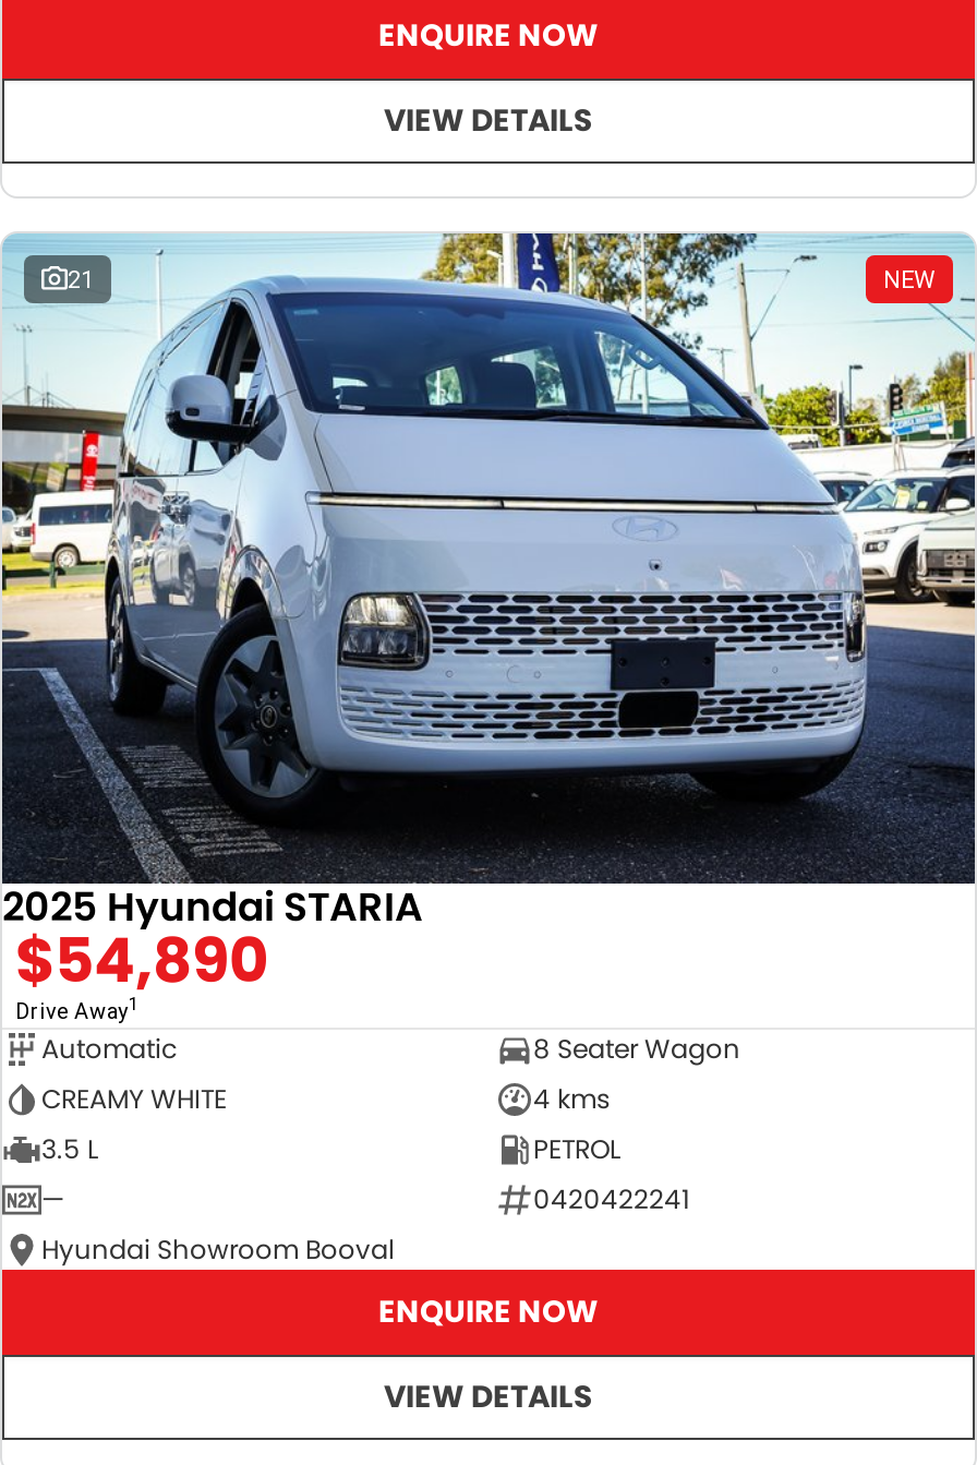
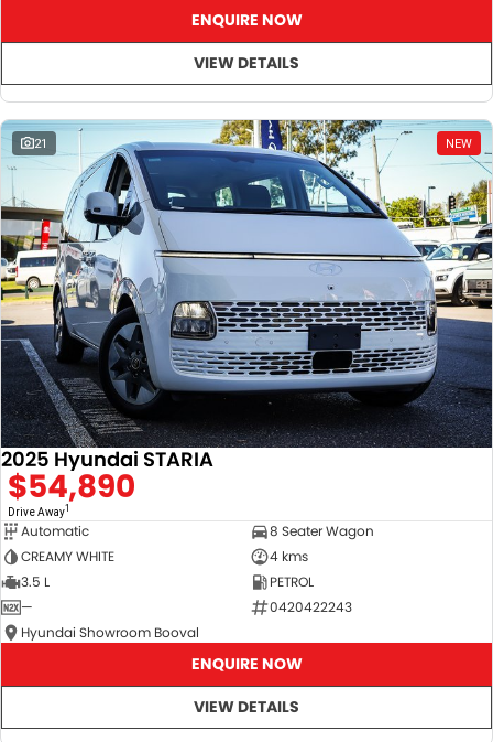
[533,1180,690,1217] 0420422241 -> [269,598,352,617] 0420422243

